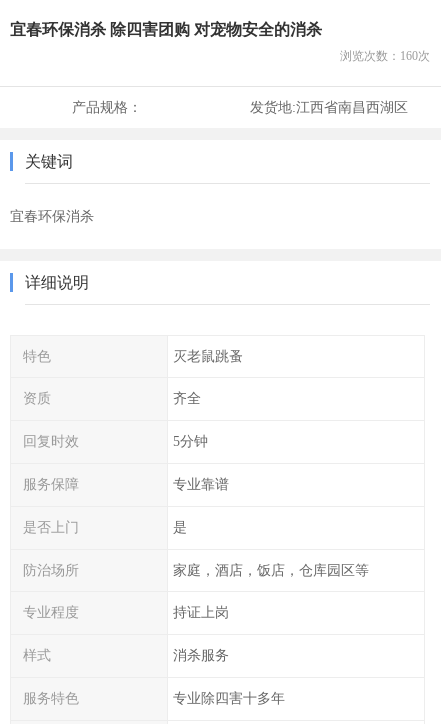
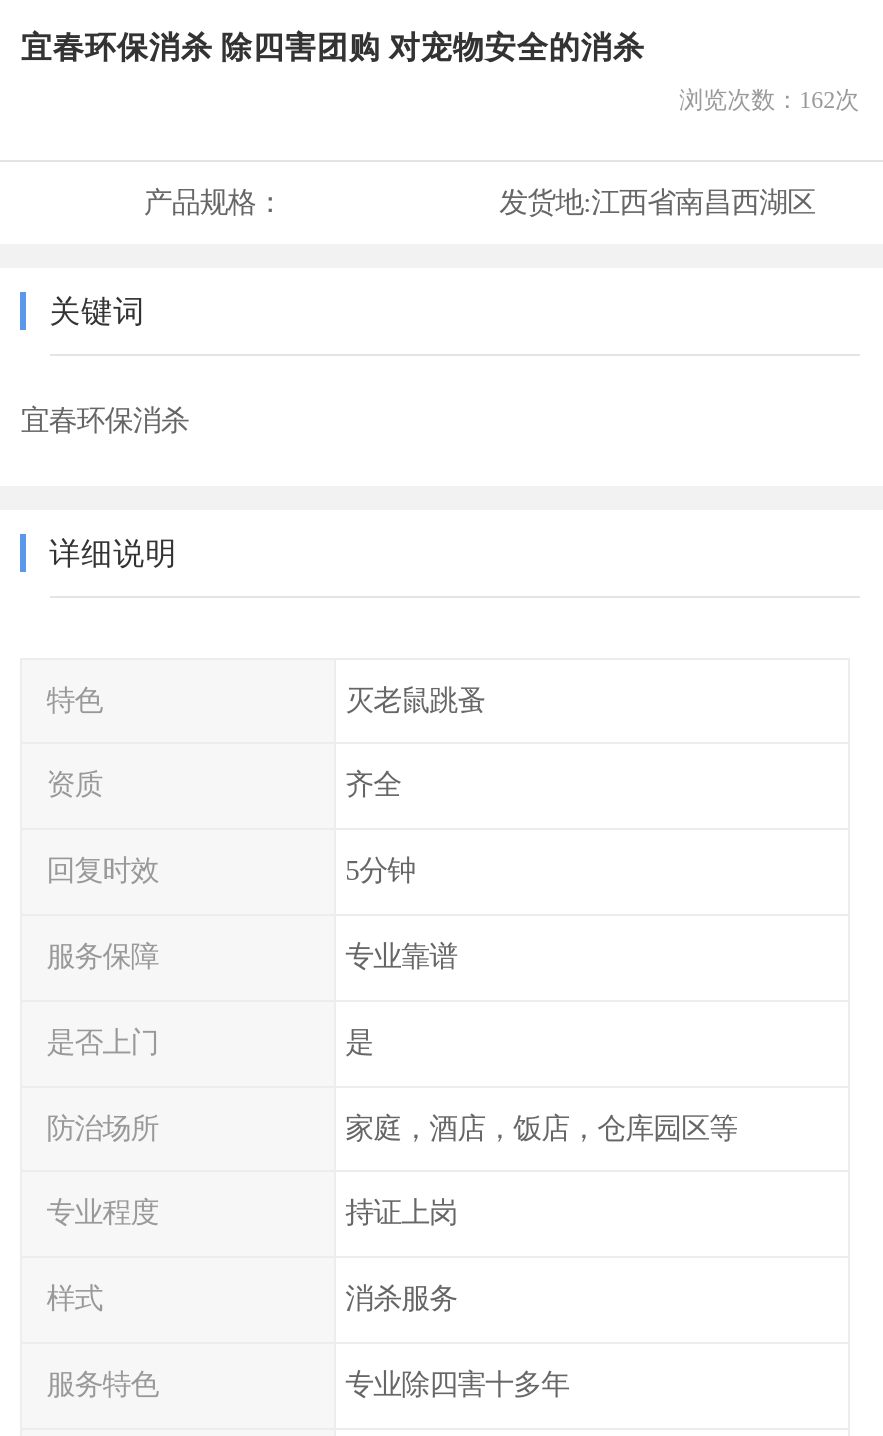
[340,49,430,63] 浏览次数：160次 -> [679,85,859,113] 浏览次数：162次

